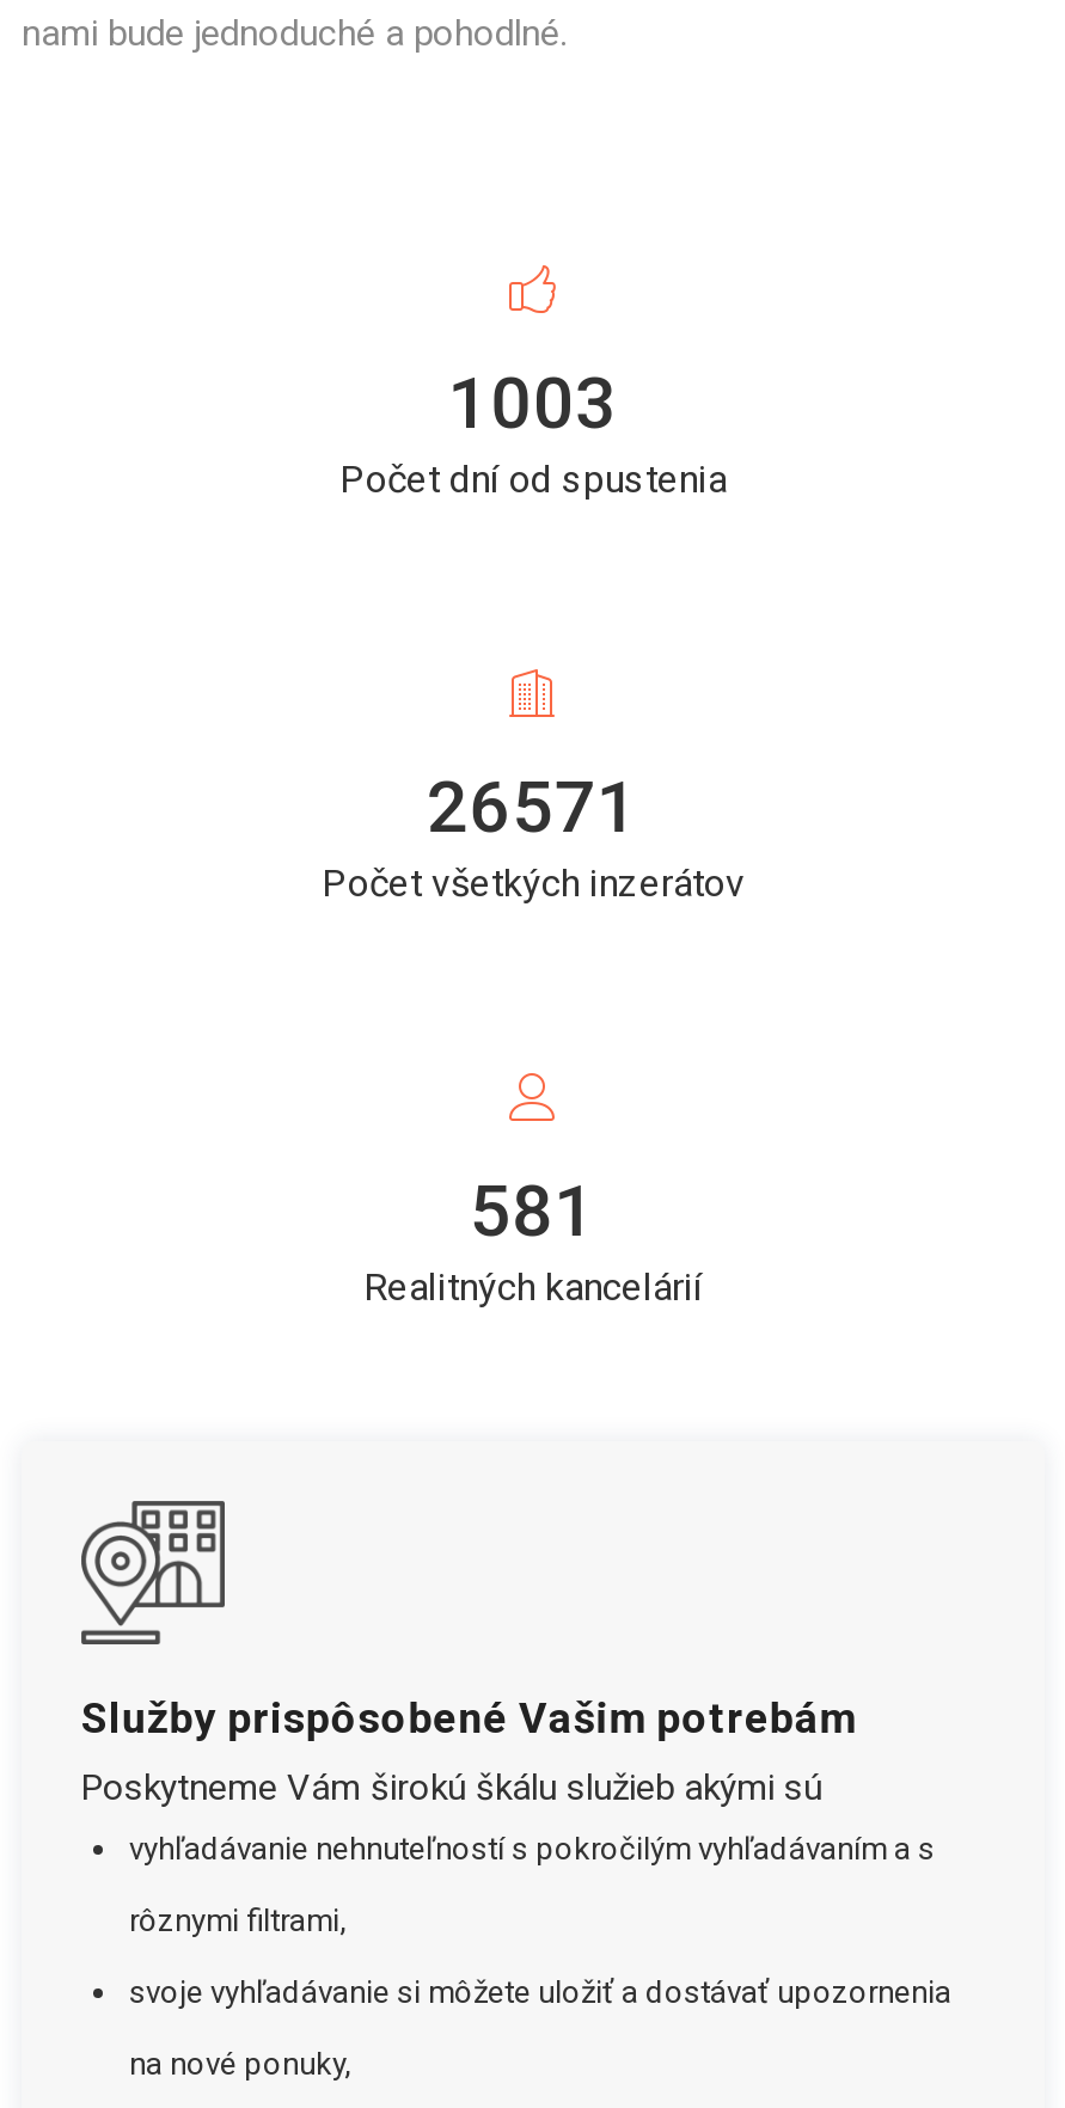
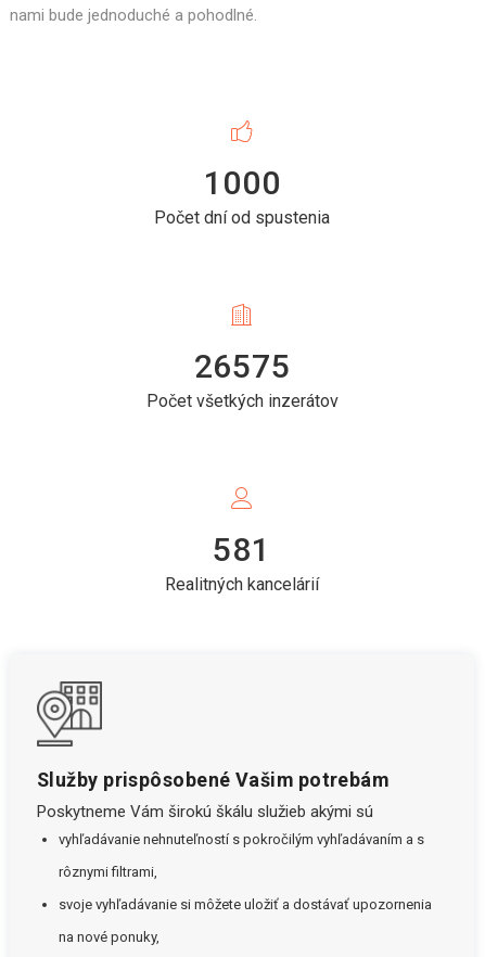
[448,361,618,445] 1003 -> [203,164,280,202] 1000
[427,765,639,848] 26571 -> [194,347,290,385] 26575

